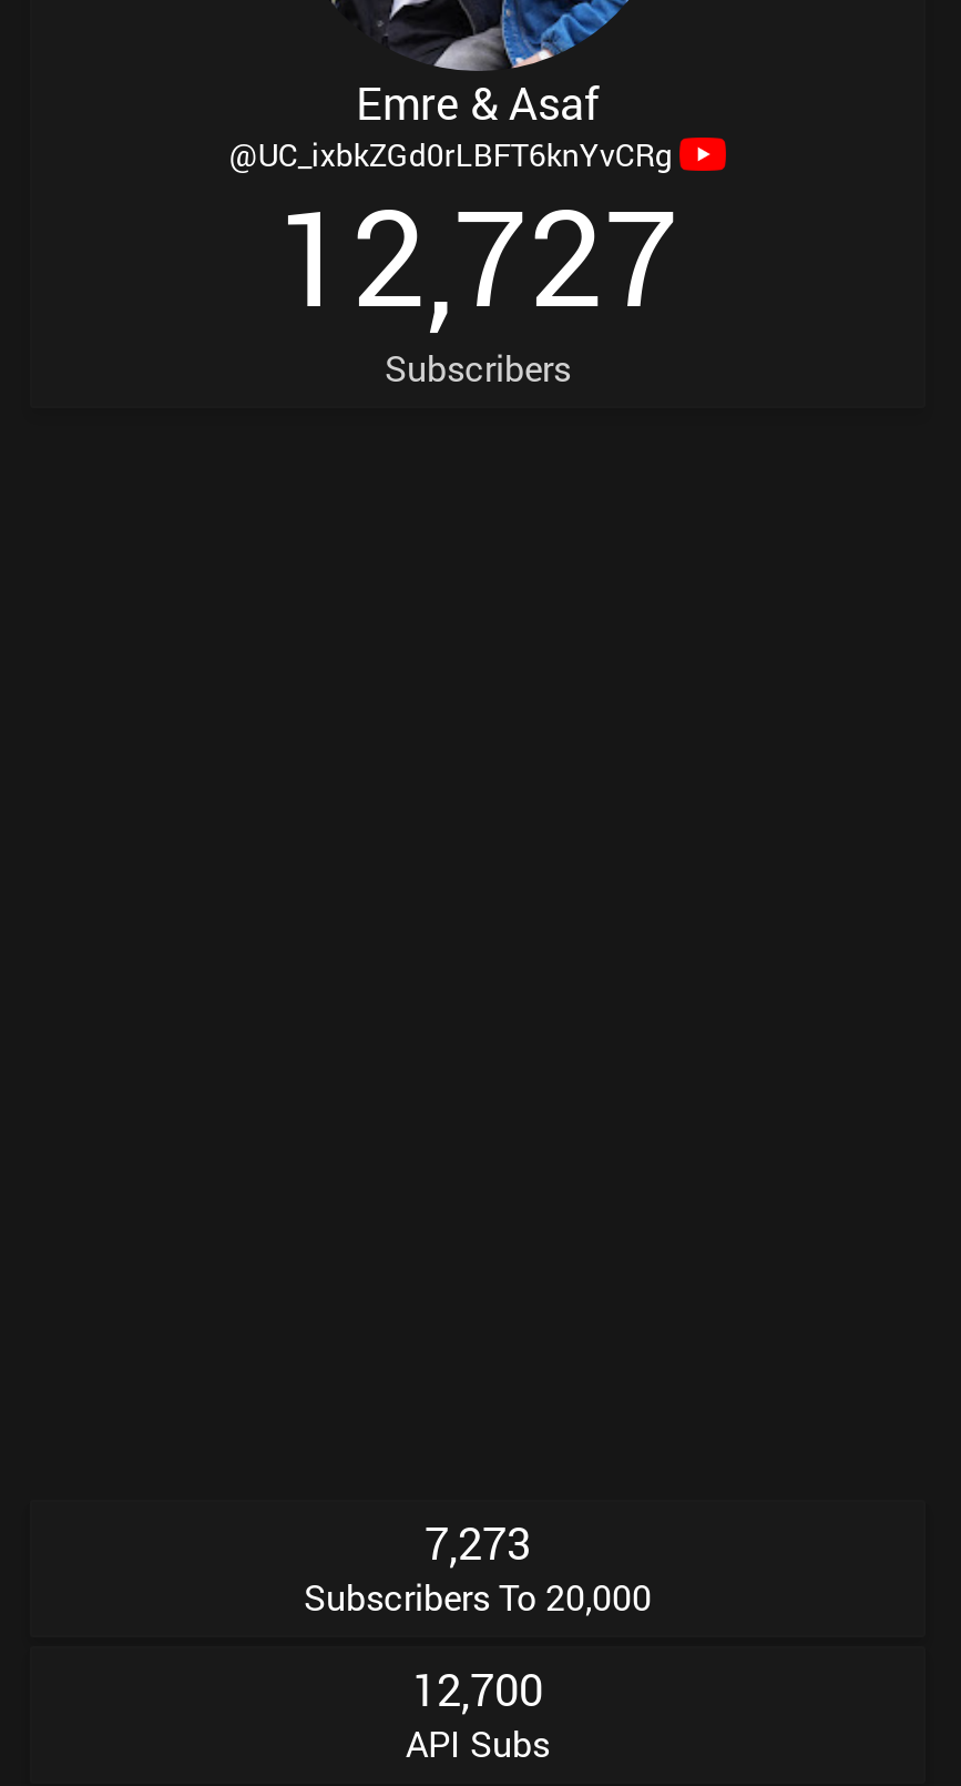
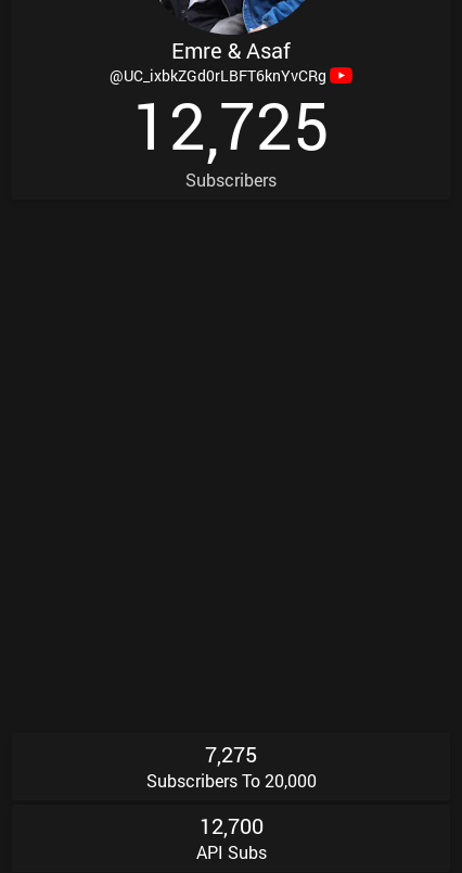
[276,167,679,351] 12,727 -> [132,82,330,172] 12,725
[425,1512,531,1573] 7,273 -> [205,739,257,769] 7,275

